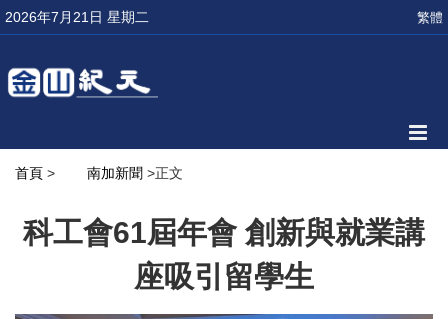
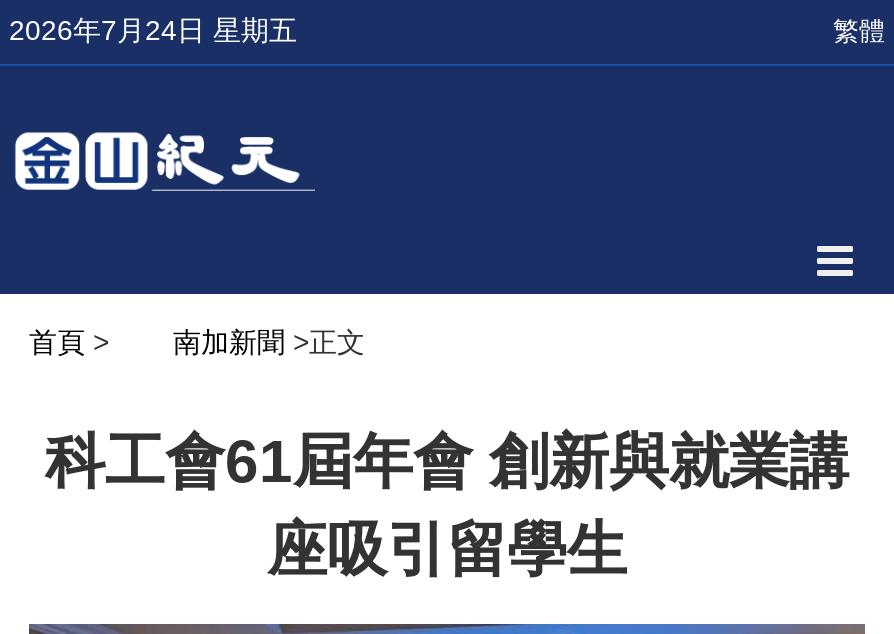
[5,9,149,25] 2026年7月21日 星期二 -> [9,14,297,46] 2026年7月24日 星期五

